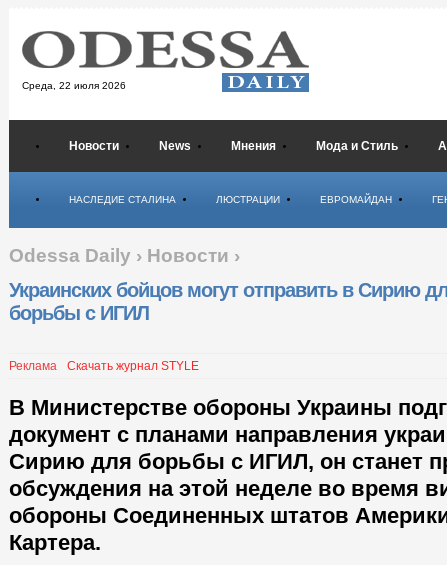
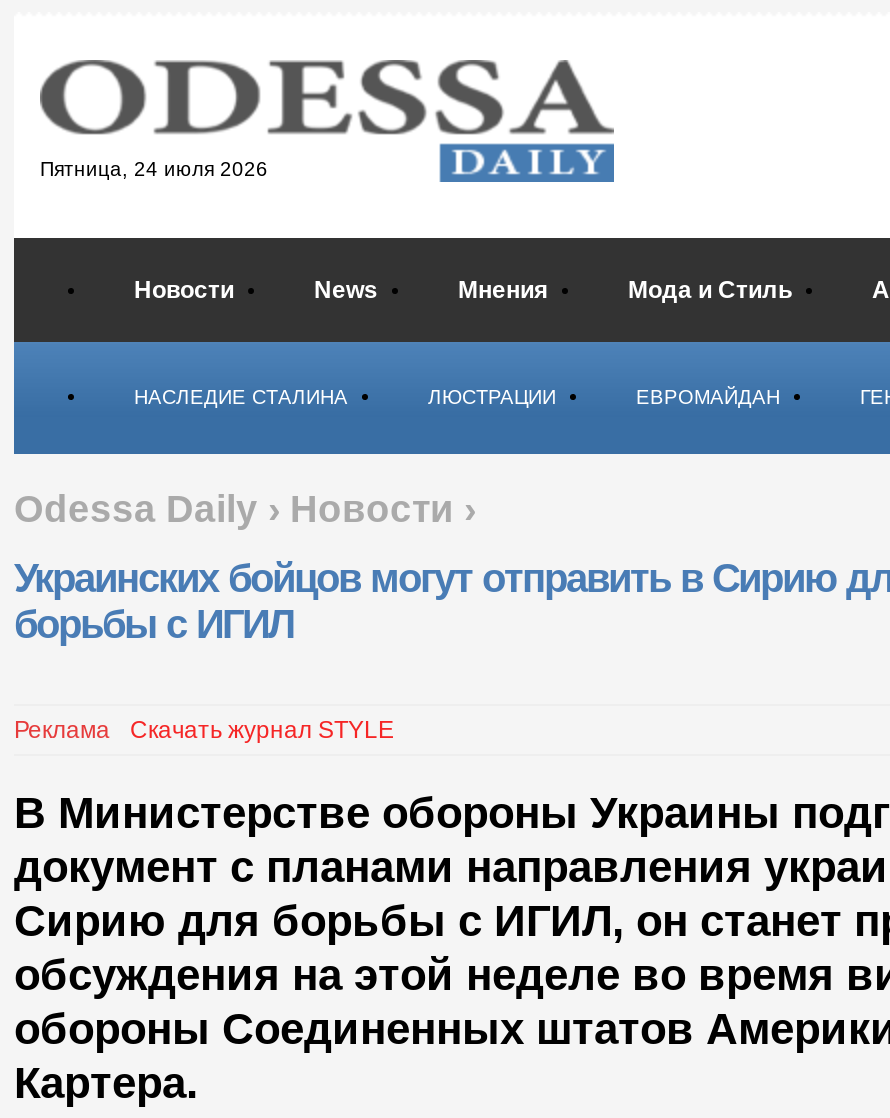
[22,80,126,91] Среда, 22 июля 2026 -> [40,158,268,180] Пятница, 24 июля 2026

